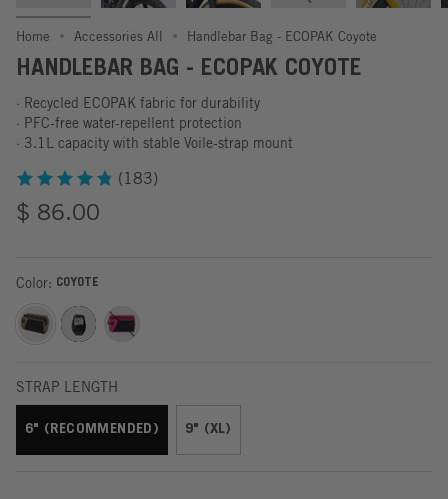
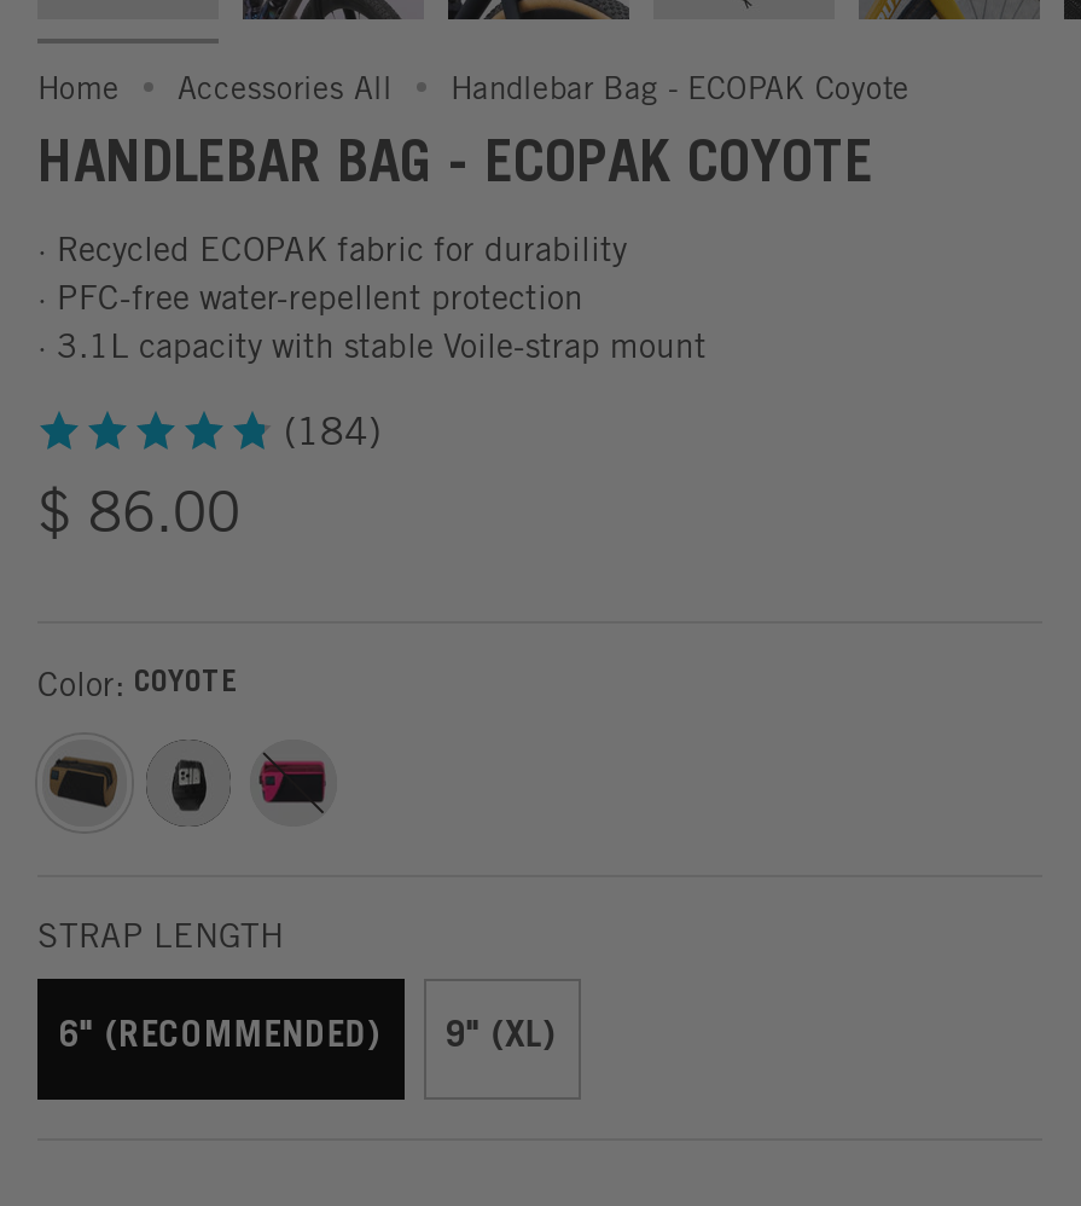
[118,169,158,188] (183) -> [284,408,380,454] (184)

